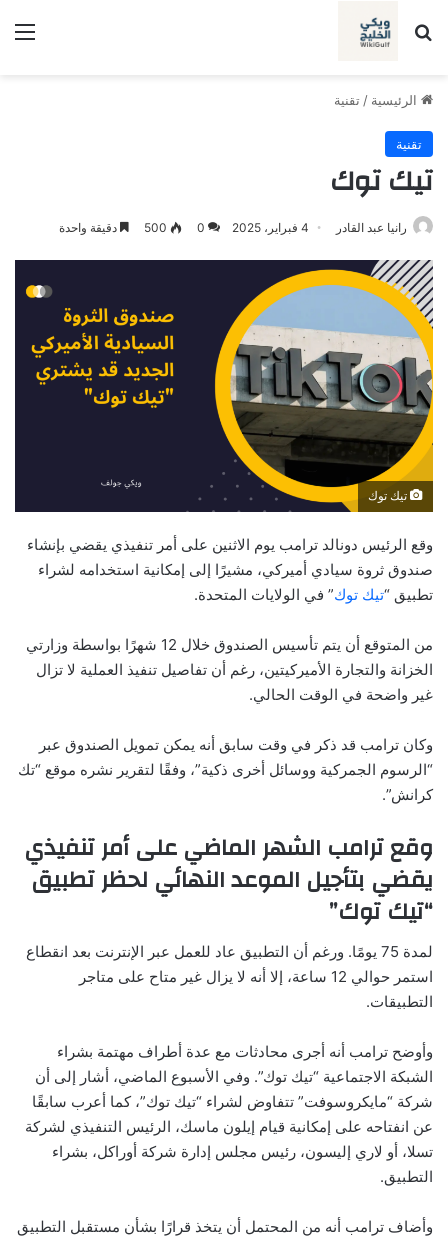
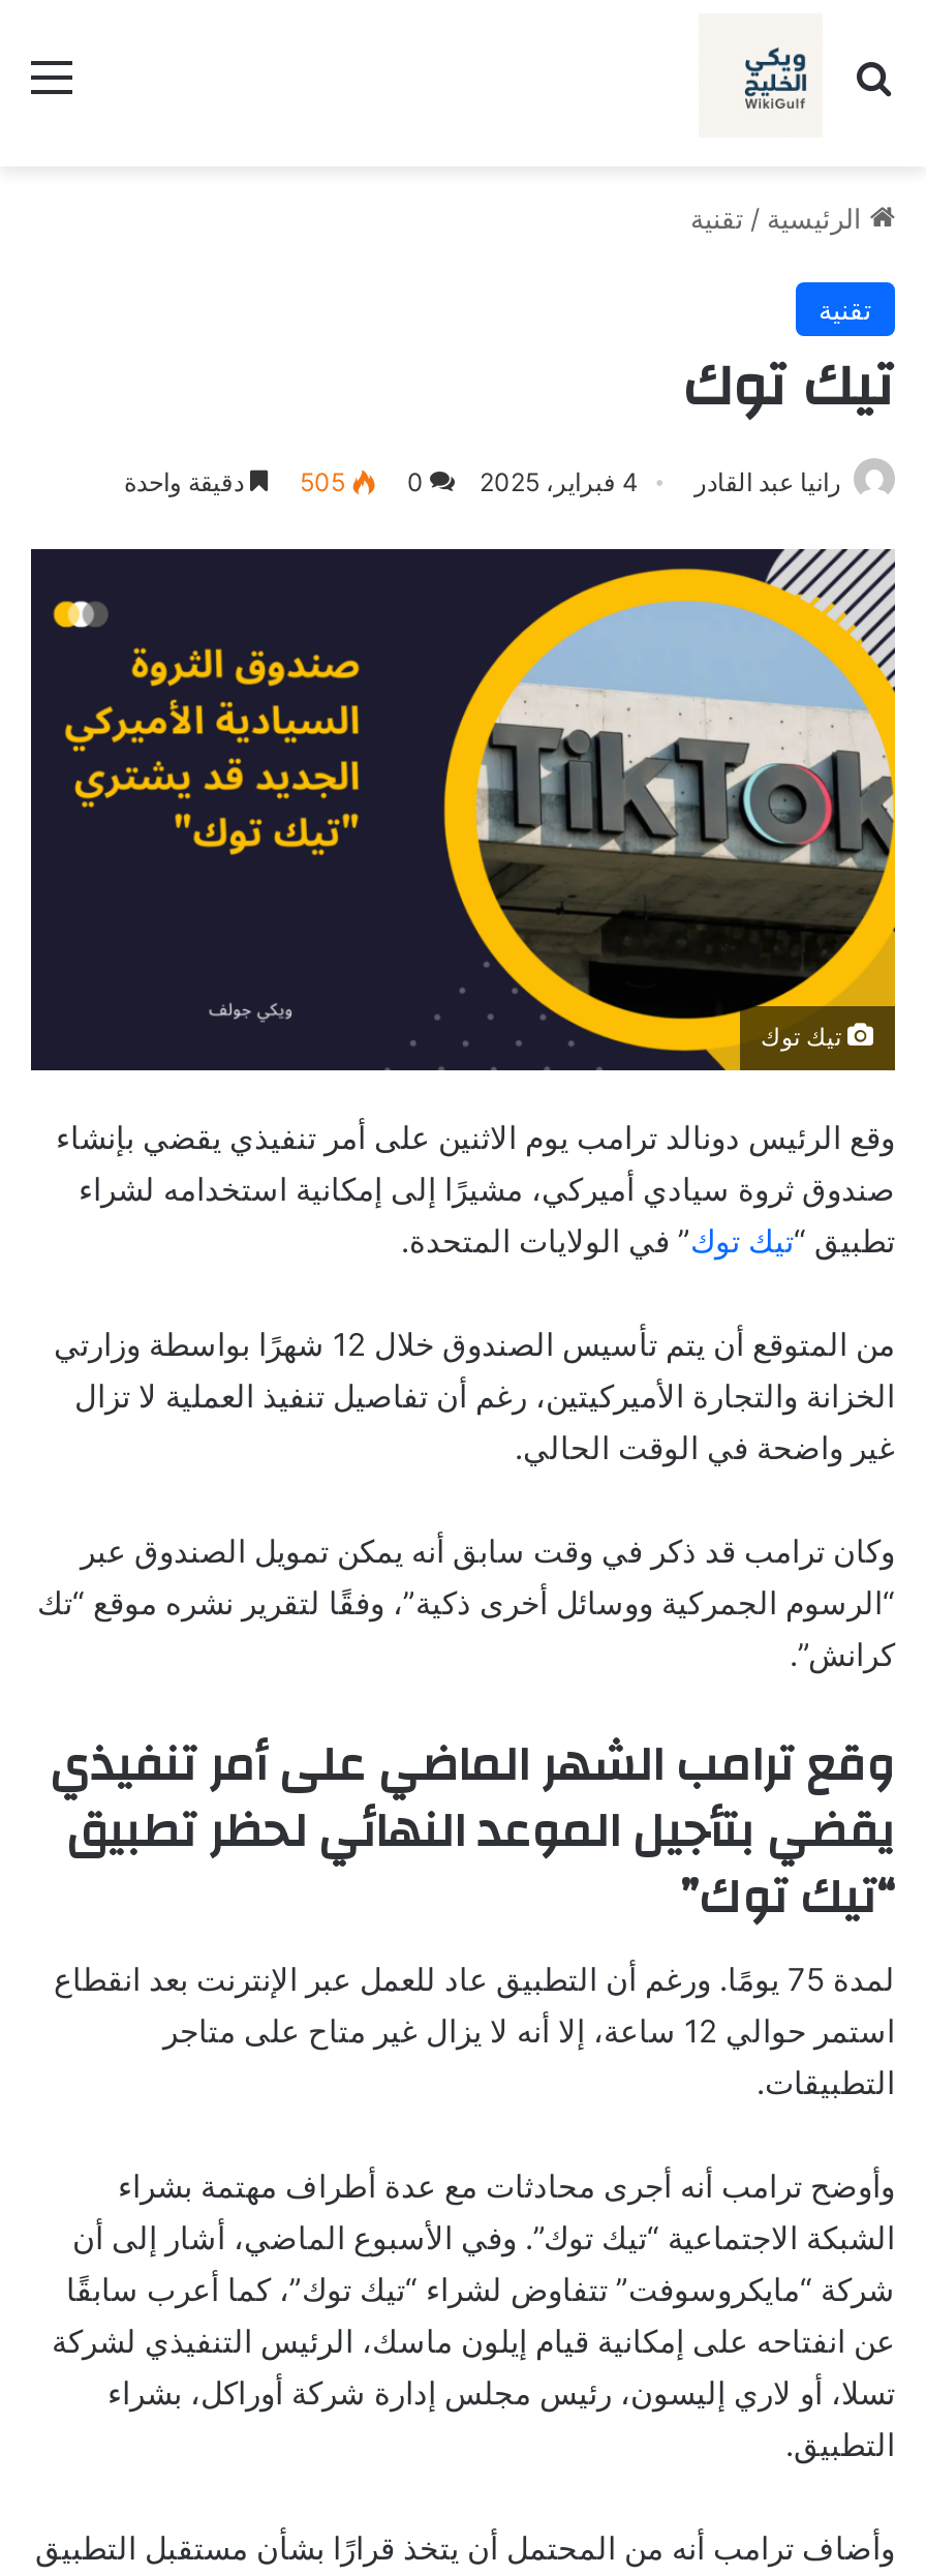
[59,220,205,235] 0 500 دقيقة واحدة -> [124,466,424,497] 0 505 دقيقة واحدة

